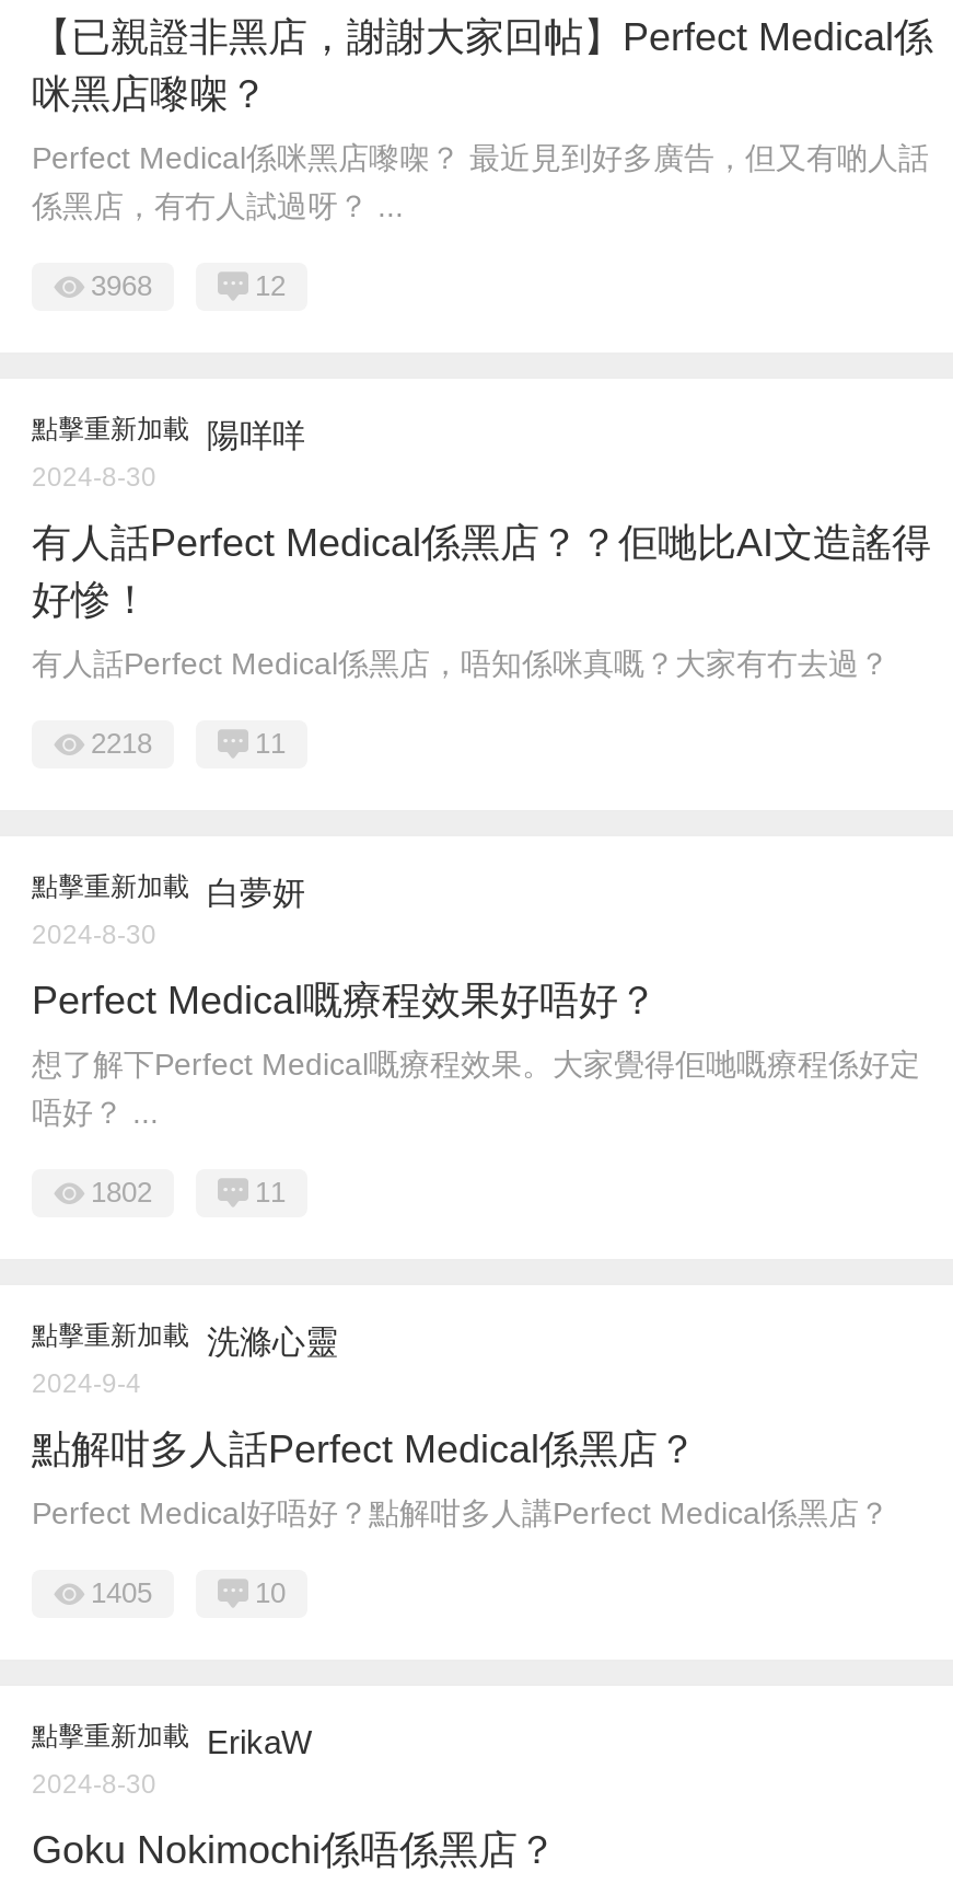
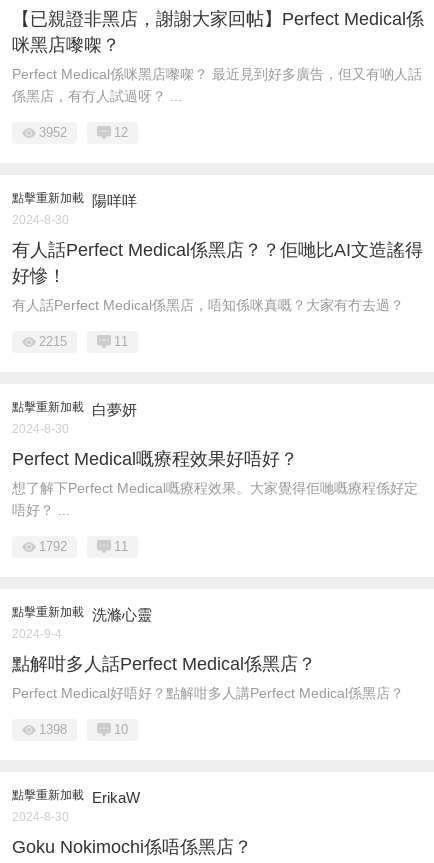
[91,269,152,302] 3968 -> [39,125,67,140] 3952
[91,727,152,760] 2218 -> [39,334,67,349] 2215
[91,1176,152,1209] 1802 -> [39,539,67,554] 1792
[91,1576,152,1609] 1405 -> [39,722,67,737] 1398

